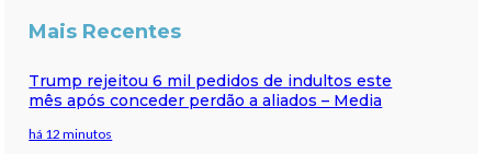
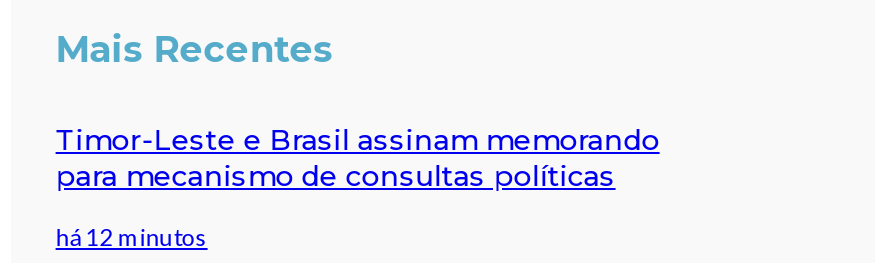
[29,71,392,111] Trump rejeitou 6 mil pedidos de indultos este | mês após conceder perdão a aliados – Media -> [56,122,660,194] Timor-Leste e Brasil assinam memorando | para mecanismo de consultas políticas

